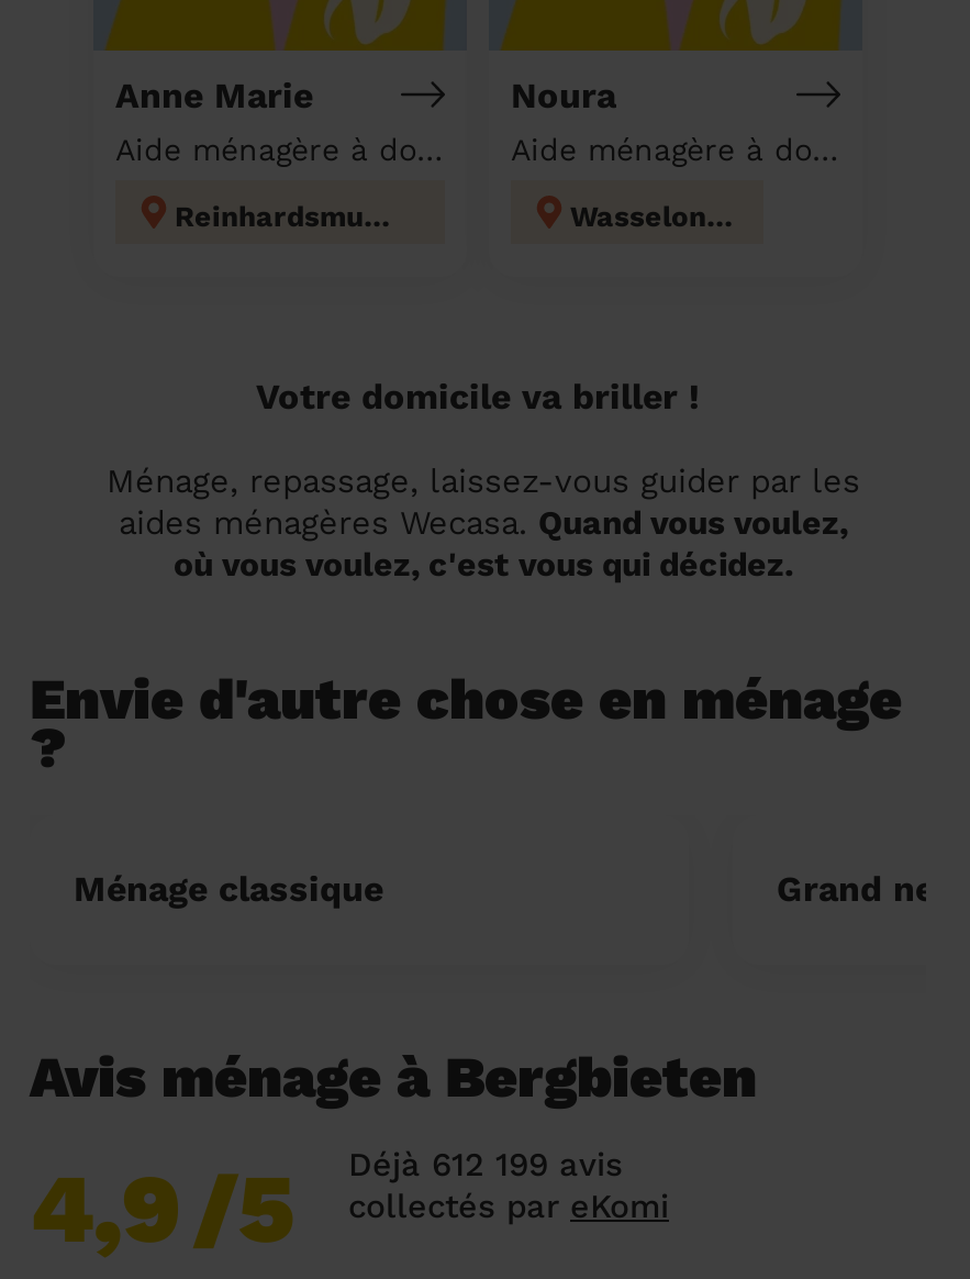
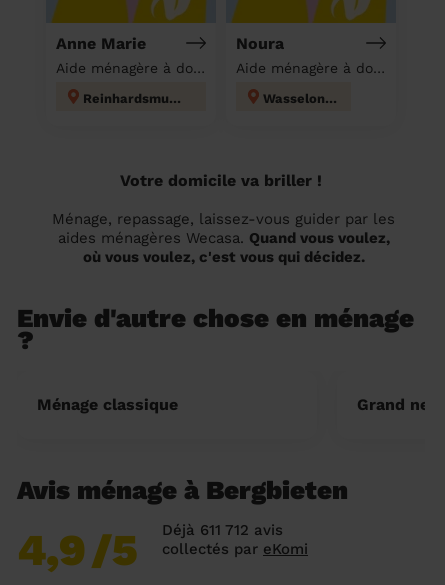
[348,1144,623,1184] Déjà 612 199 avis -> [162,521,283,539] Déjà 611 712 avis

